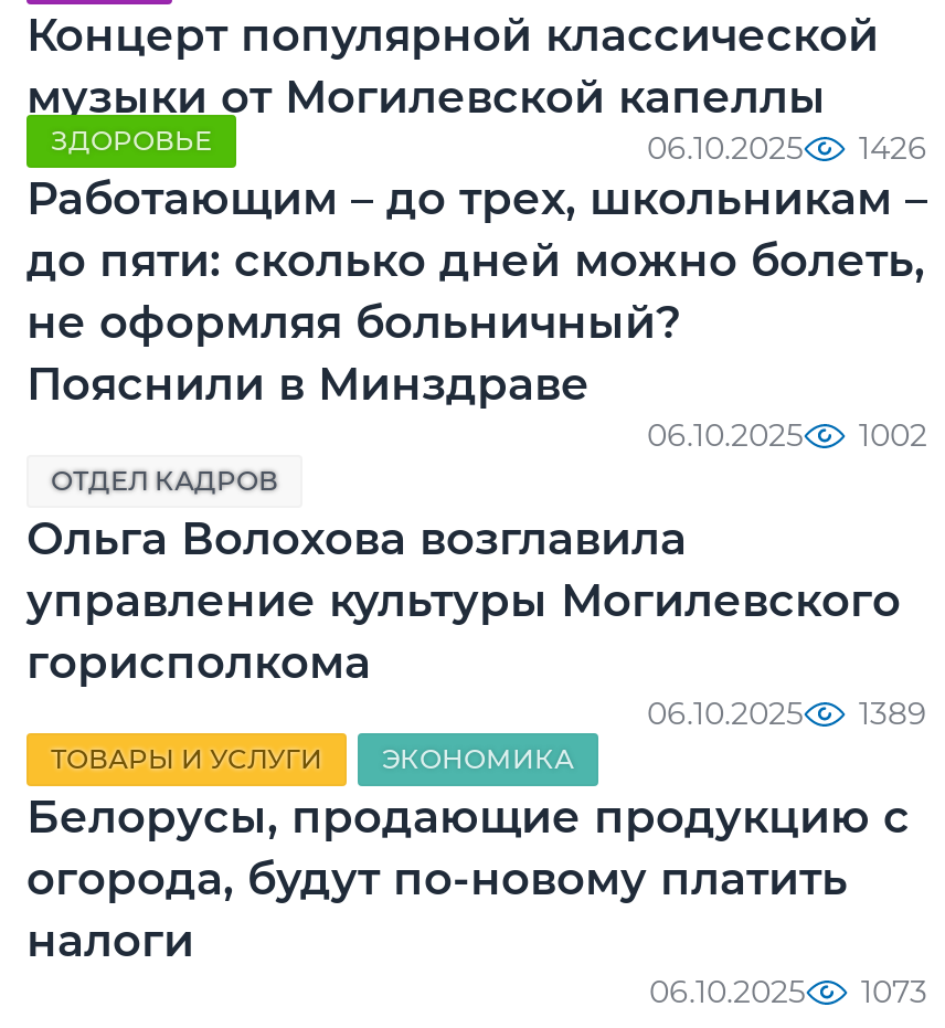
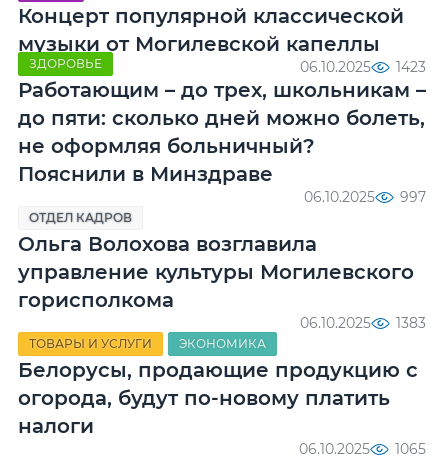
[647,128,927,168] 06.10.2025 1426 -> [300,58,426,76] 06.10.2025 1423
[647,415,927,455] 06.10.2025 1002 -> [304,188,426,206] 06.10.2025 997
[647,693,927,733] 06.10.2025 1389 -> [300,314,426,332] 06.10.2025 1383
[649,972,927,1011] 06.10.2025 1073 -> [299,440,426,458] 06.10.2025 1065

